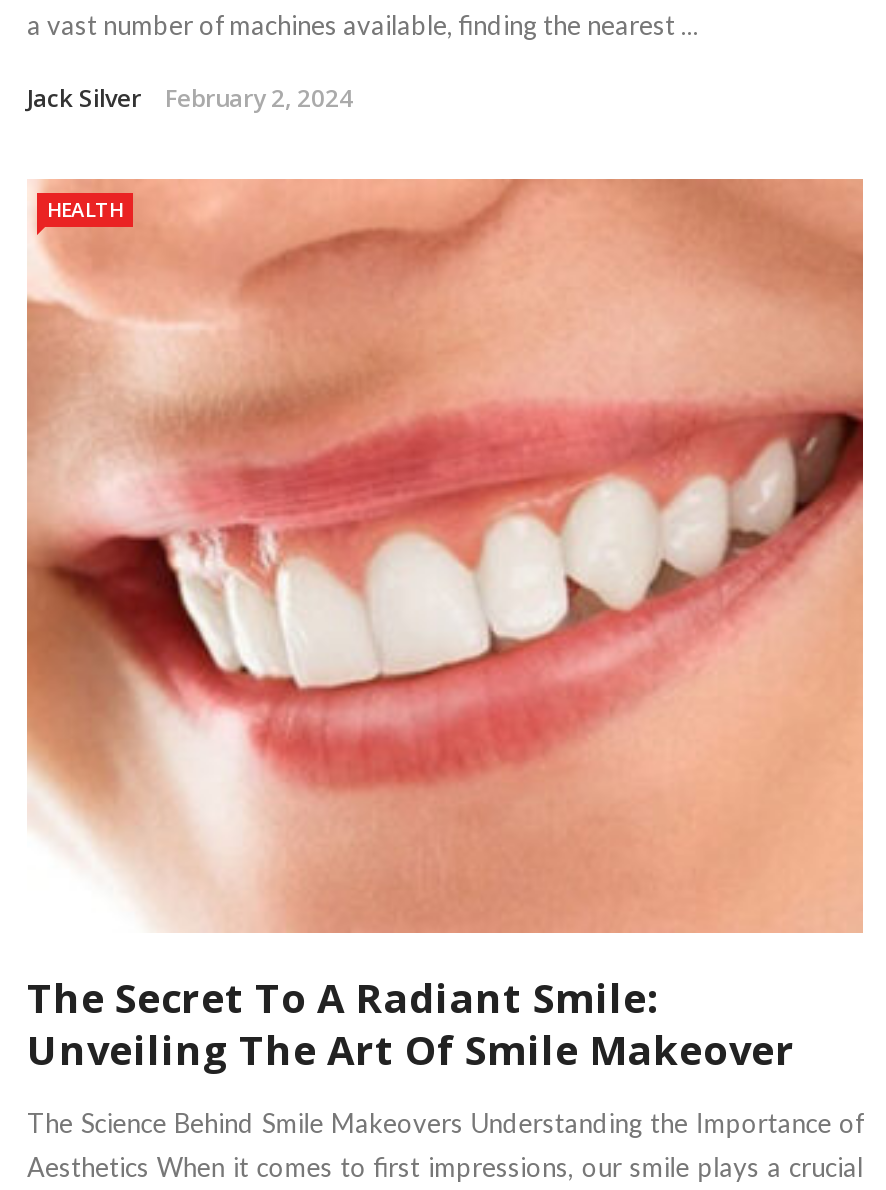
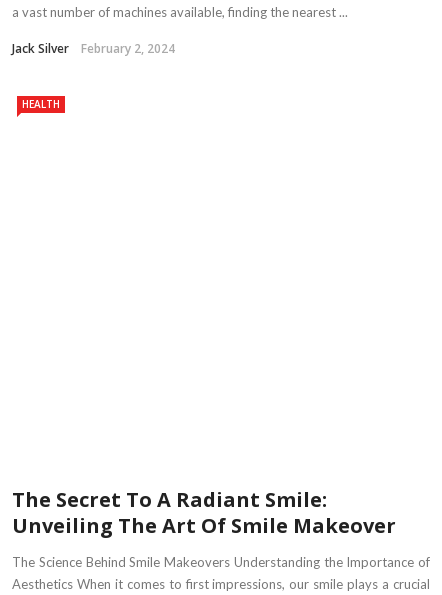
[25,176,865,934] [image] -> none

